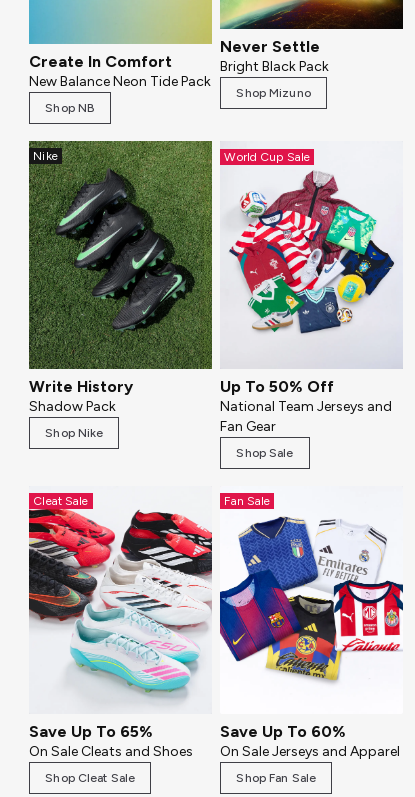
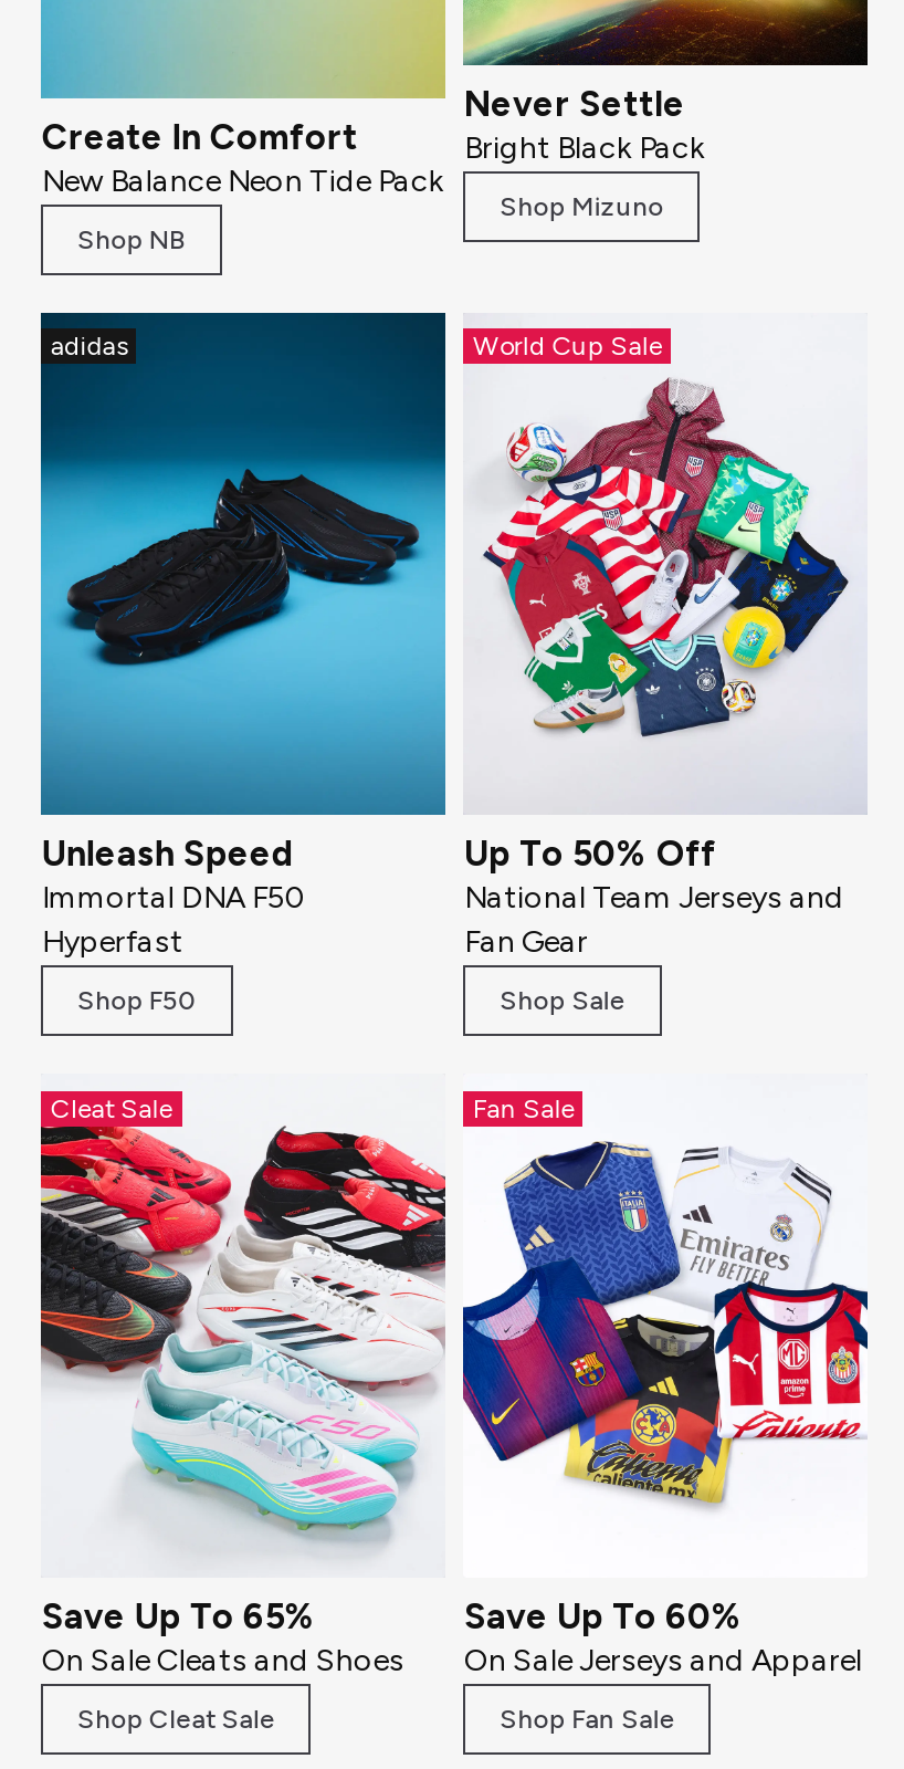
[28,140,213,370] [image] | Nike -> [39,310,448,816] [image] | adidas
[29,377,133,415] Write History | Shadow Pack -> [42,833,307,961] Unleash Speed | Immortal DNA F50 | Hyperfast
[45,426,103,440] Shop Nike -> [77,986,198,1017] Shop F50

